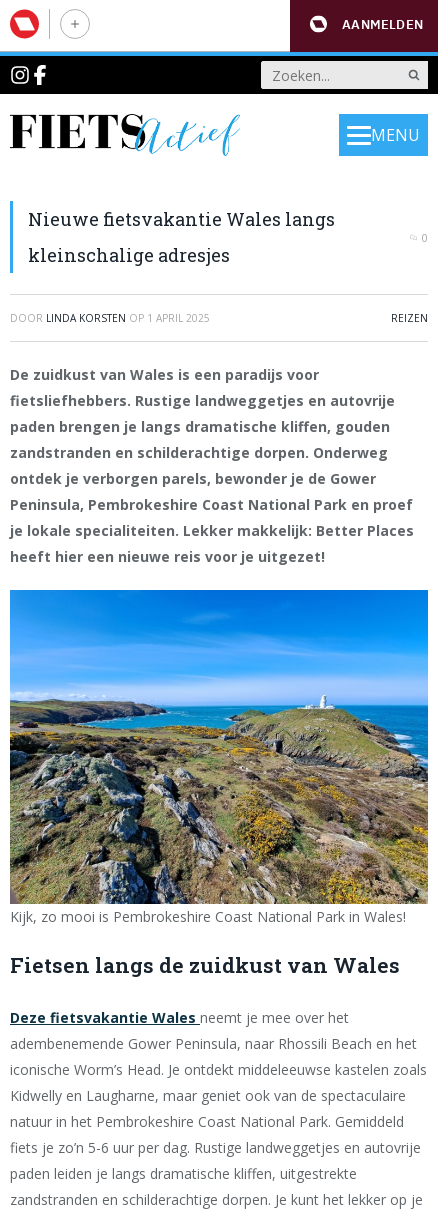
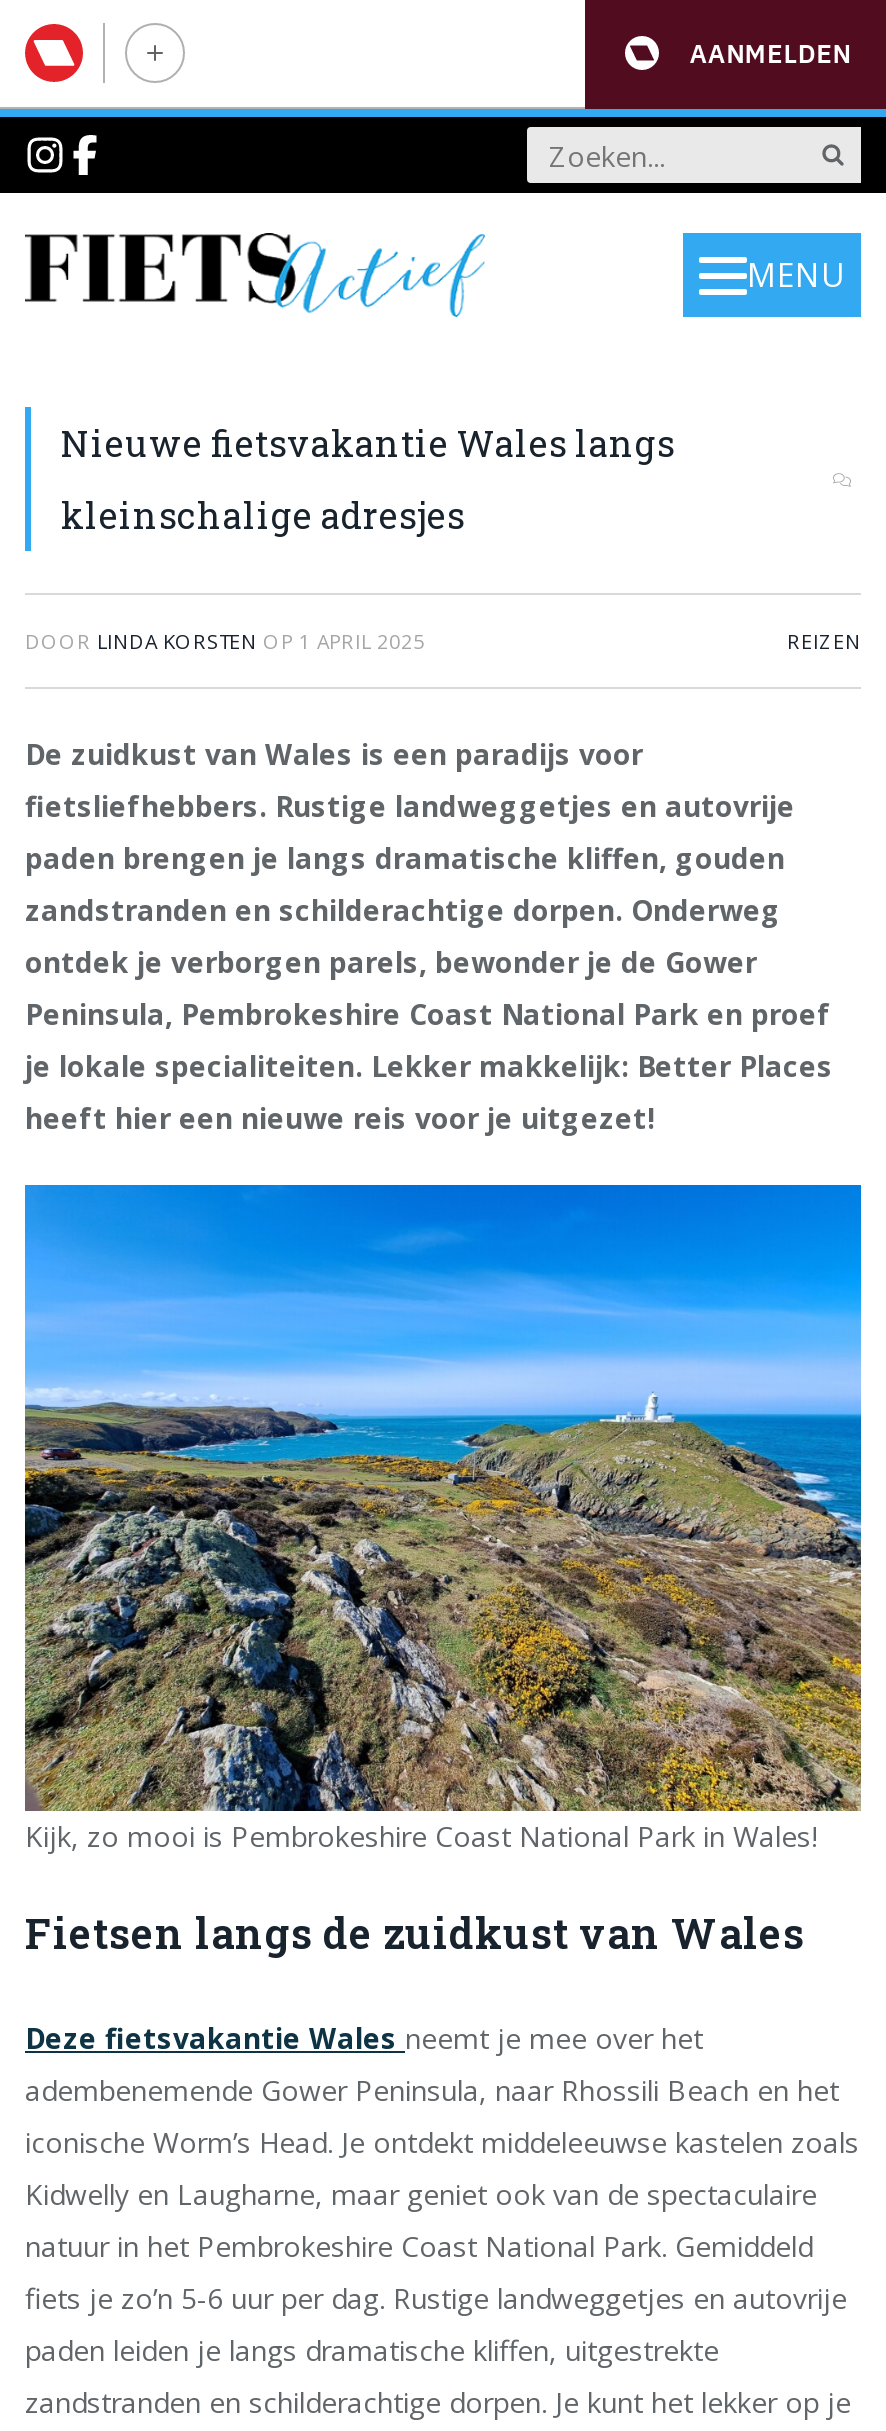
[422,229,428,244] 0 -> none

